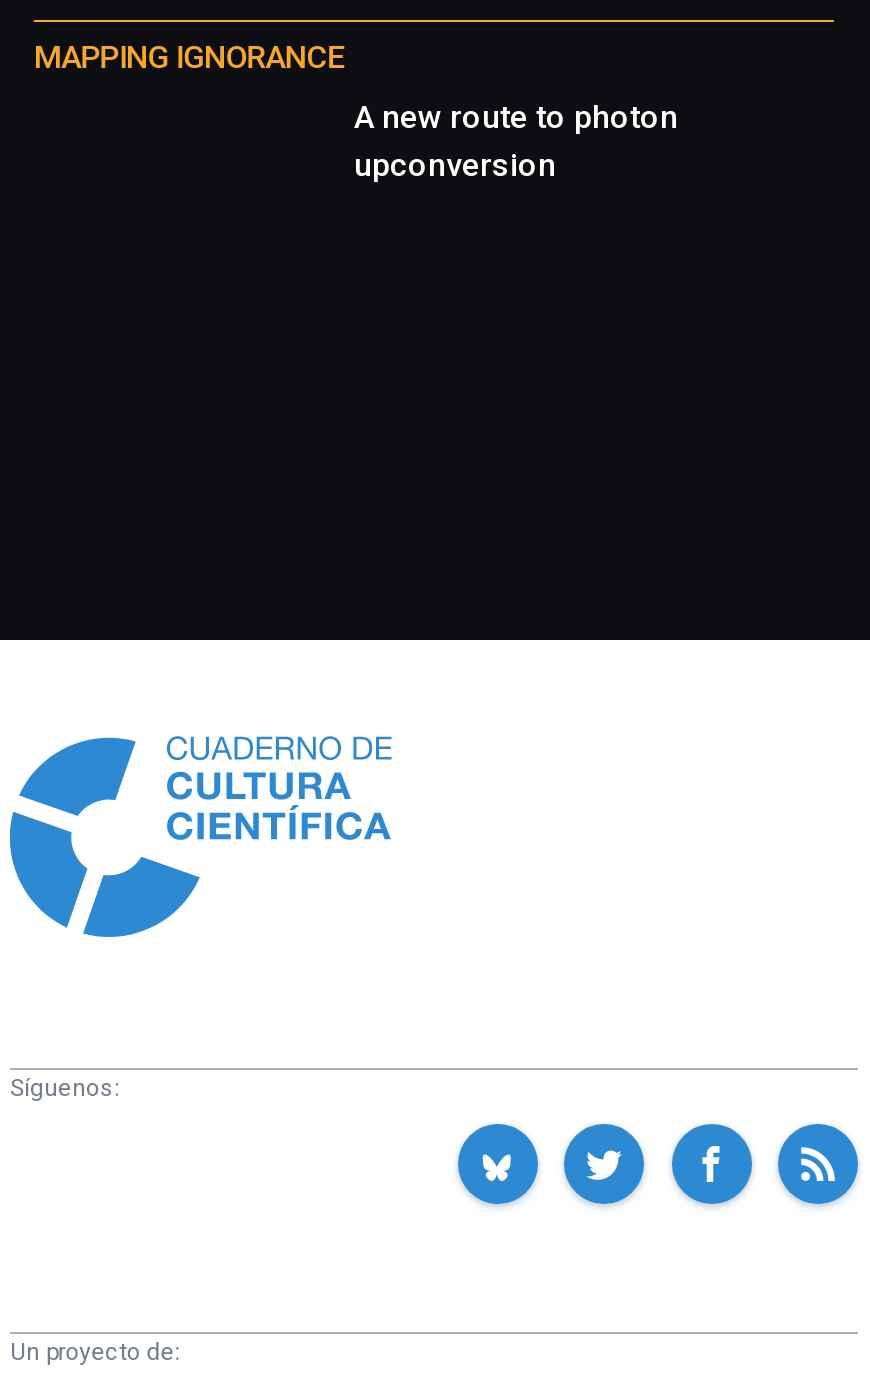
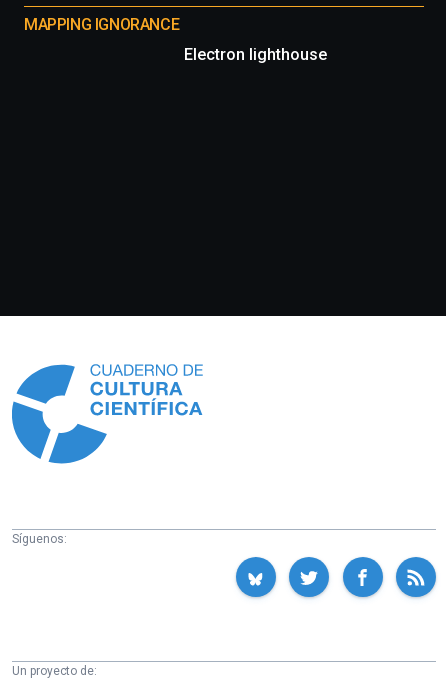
[354,99,678,185] A new route to photon | upconversion -> [184,45,327,64] Electron lighthouse

